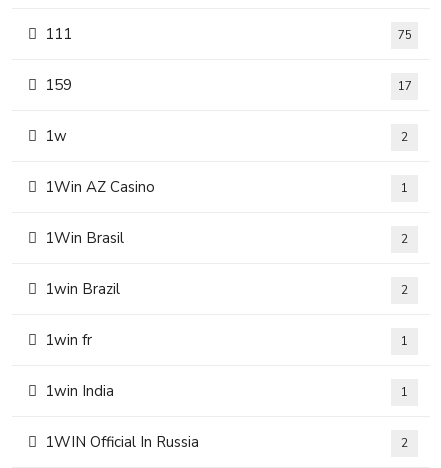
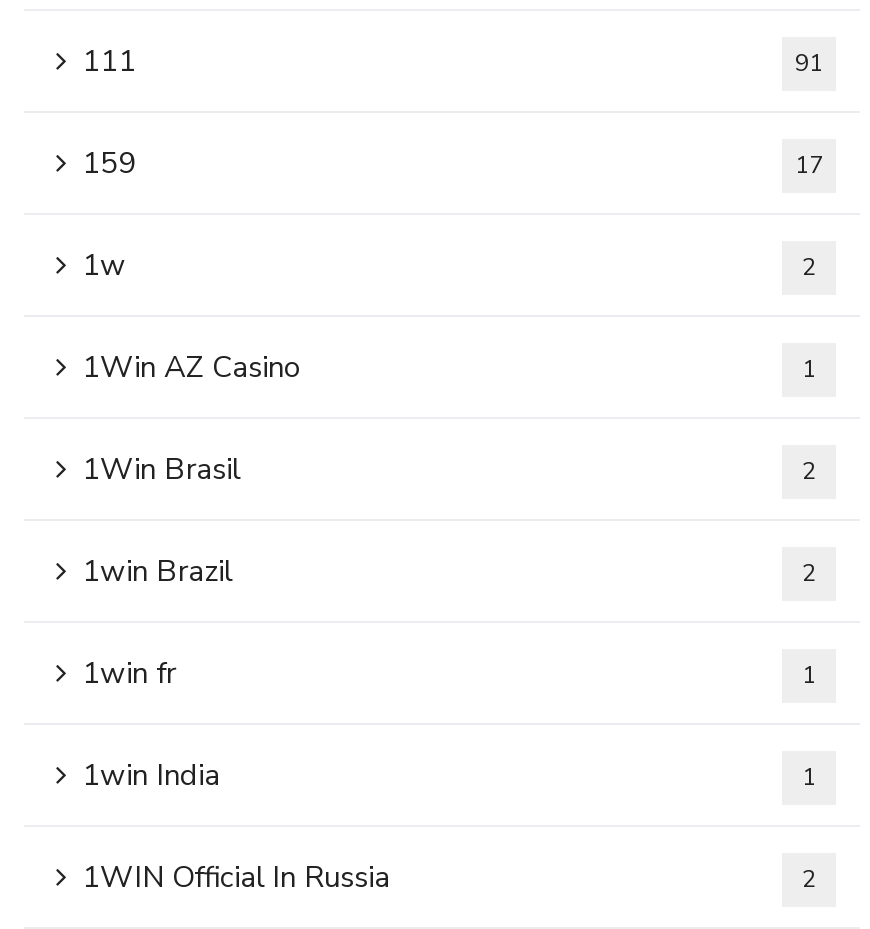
[397,27,411,43] 75 -> [795,47,823,79] 91

